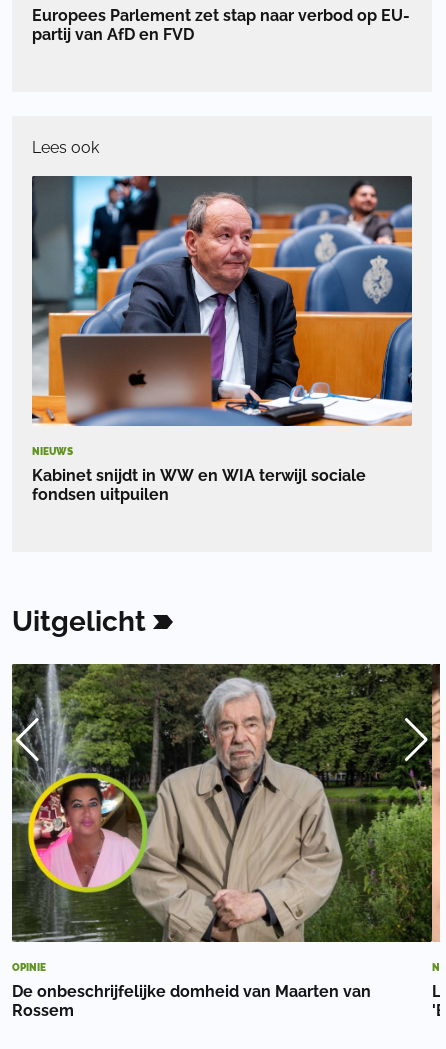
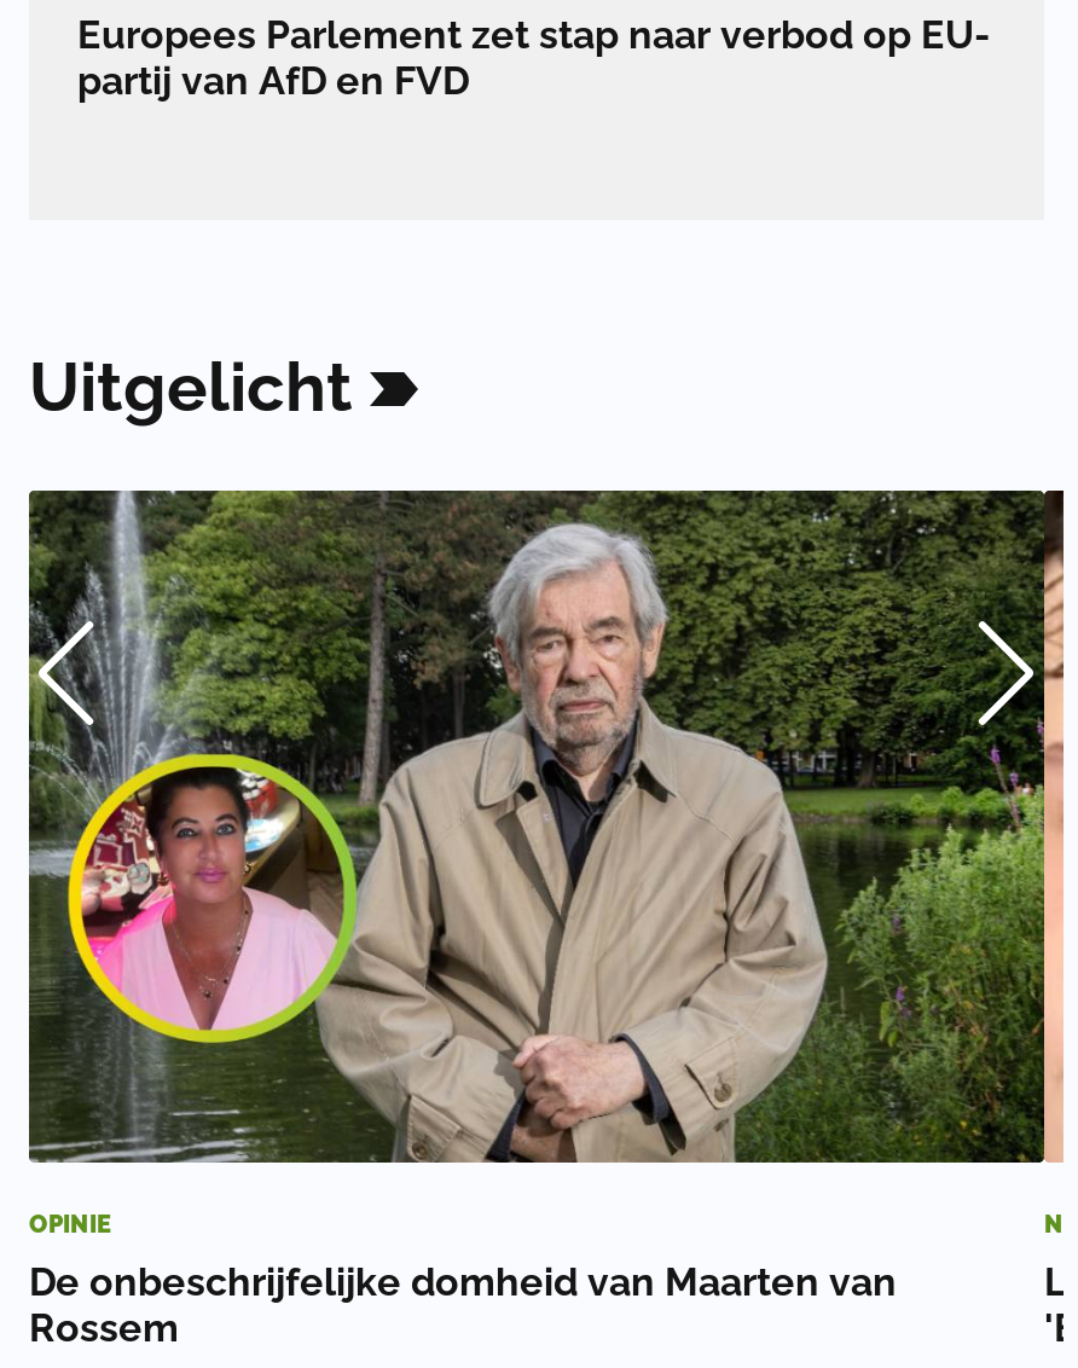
[32,138,99,157] Lees ook -> none
[31,175,413,504] [image] | NIEUWS | Kabinet snijdt in WW en WIA terwijl sociale | fondsen uitpuilen -> none

